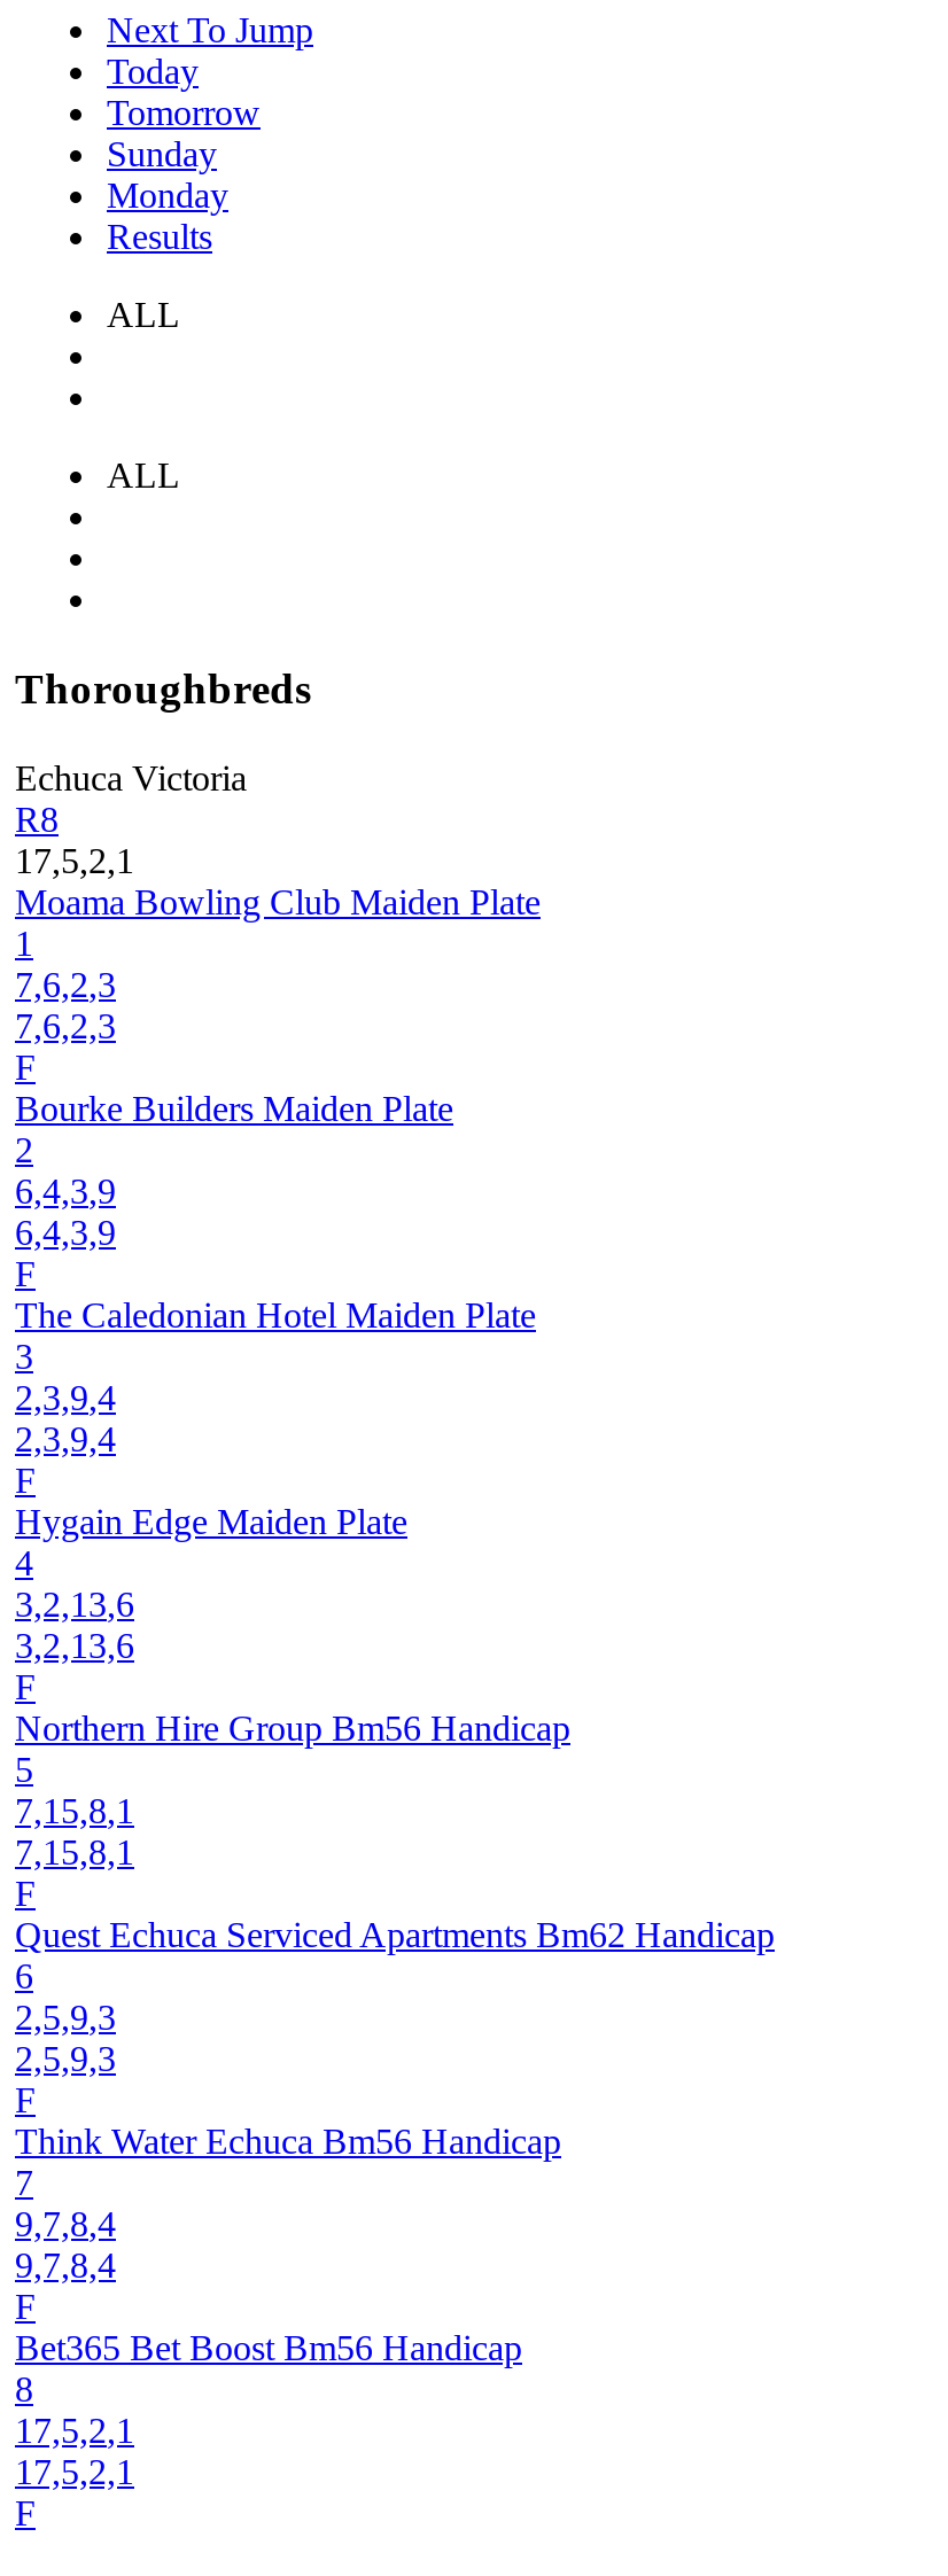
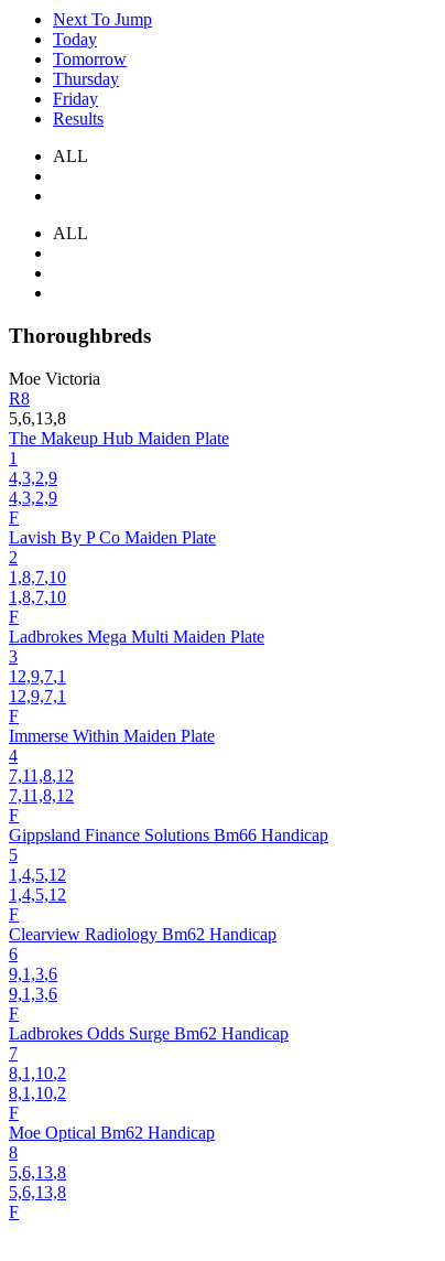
[107,135,228,215] Sunday | Monday -> [53,70,119,108] Thursday | Friday
[15,758,247,797] Echuca Victoria -> [9,369,100,388] Moe Victoria
[15,841,134,880] 17,5,2,1 -> [9,409,66,428] 5,6,13,8
[15,882,541,921] Moama Bowling Club Maiden Plate -> [9,429,229,447] The Makeup Hub Maiden Plate
[15,965,116,1004] 7,6,2,3 -> [9,468,57,487] 4,3,2,9
[15,1006,116,1045] 7,6,2,3 -> [9,488,57,507] 4,3,2,9
[15,1089,453,1128] Bourke Builders Maiden Plate -> [9,528,216,547] Lavish By P Co Maiden Plate
[15,1171,116,1210] 6,4,3,9 -> [9,568,66,586] 1,8,7,10
[15,1213,116,1252] 6,4,3,9 -> [9,587,66,606] 1,8,7,10
[15,1295,536,1334] The Caledonian Hotel Maiden Plate -> [9,627,264,646] Ladbrokes Mega Multi Maiden Plate
[15,1378,116,1417] 2,3,9,4 -> [9,667,66,686] 12,9,7,1
[15,1419,116,1458] 2,3,9,4 -> [9,687,66,705] 12,9,7,1
[15,1502,407,1541] Hygain Edge Maiden Plate -> [9,726,215,745] Immerse Within Maiden Plate
[15,1584,134,1623] 3,2,13,6 -> [9,766,74,785] 7,11,8,12
[15,1626,134,1665] 3,2,13,6 -> [9,786,74,805] 7,11,8,12
[15,1708,570,1747] Northern Hire Group Bm56 Handicap -> [9,825,328,844] Gippsland Finance Solutions Bm66 Handicap
[15,1791,134,1830] 7,15,8,1 -> [9,865,66,884] 1,4,5,12
[15,1832,134,1871] 7,15,8,1 -> [9,885,66,904] 1,4,5,12
[15,1915,775,1954] Quest Echuca Serviced Apartments Bm62 Handicap -> [9,925,276,943] Clearview Radiology Bm62 Handicap
[15,1997,116,2036] 2,5,9,3 -> [9,964,57,983] 9,1,3,6
[15,2039,116,2078] 2,5,9,3 -> [9,984,57,1003] 9,1,3,6
[15,2121,561,2160] Think Water Echuca Bm56 Handicap -> [9,1024,289,1043] Ladbrokes Odds Surge Bm62 Handicap
[15,2204,116,2243] 9,7,8,4 -> [9,1064,66,1082] 8,1,10,2
[15,2245,116,2284] 9,7,8,4 -> [9,1083,66,1102] 8,1,10,2
[15,2328,522,2367] Bet365 Bet Boost Bm56 Handicap -> [9,1123,215,1142] Moe Optical Bm62 Handicap
[15,2411,134,2450] 17,5,2,1 -> [9,1163,66,1182] 5,6,13,8
[15,2452,134,2491] 17,5,2,1 -> [9,1183,66,1201] 5,6,13,8

